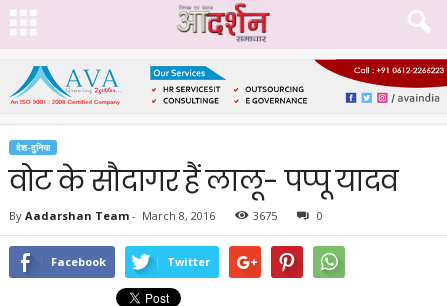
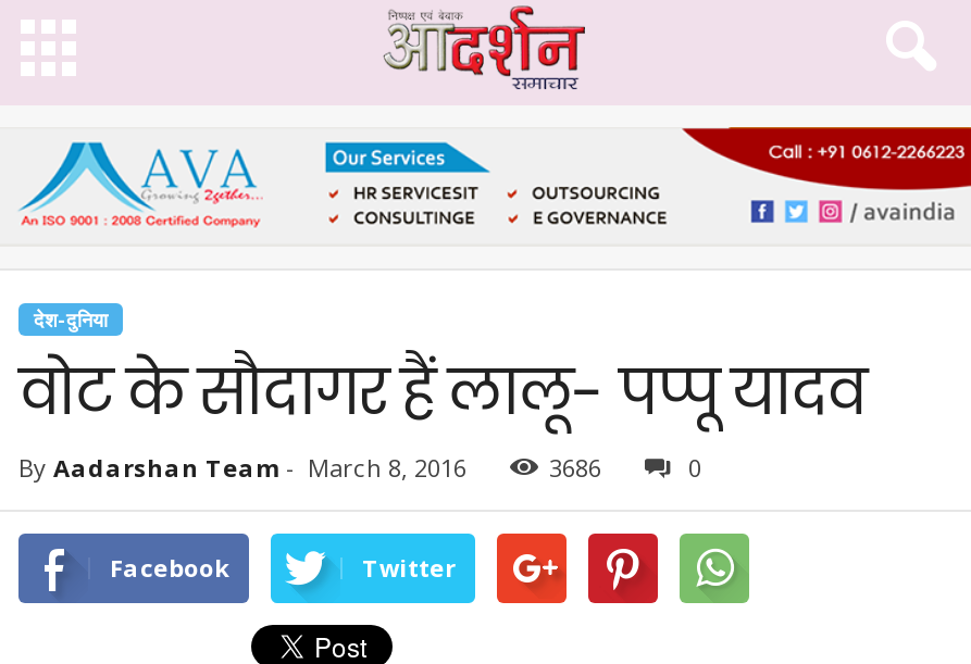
[253,208,277,223] 3675 -> [549,451,601,484] 3686

